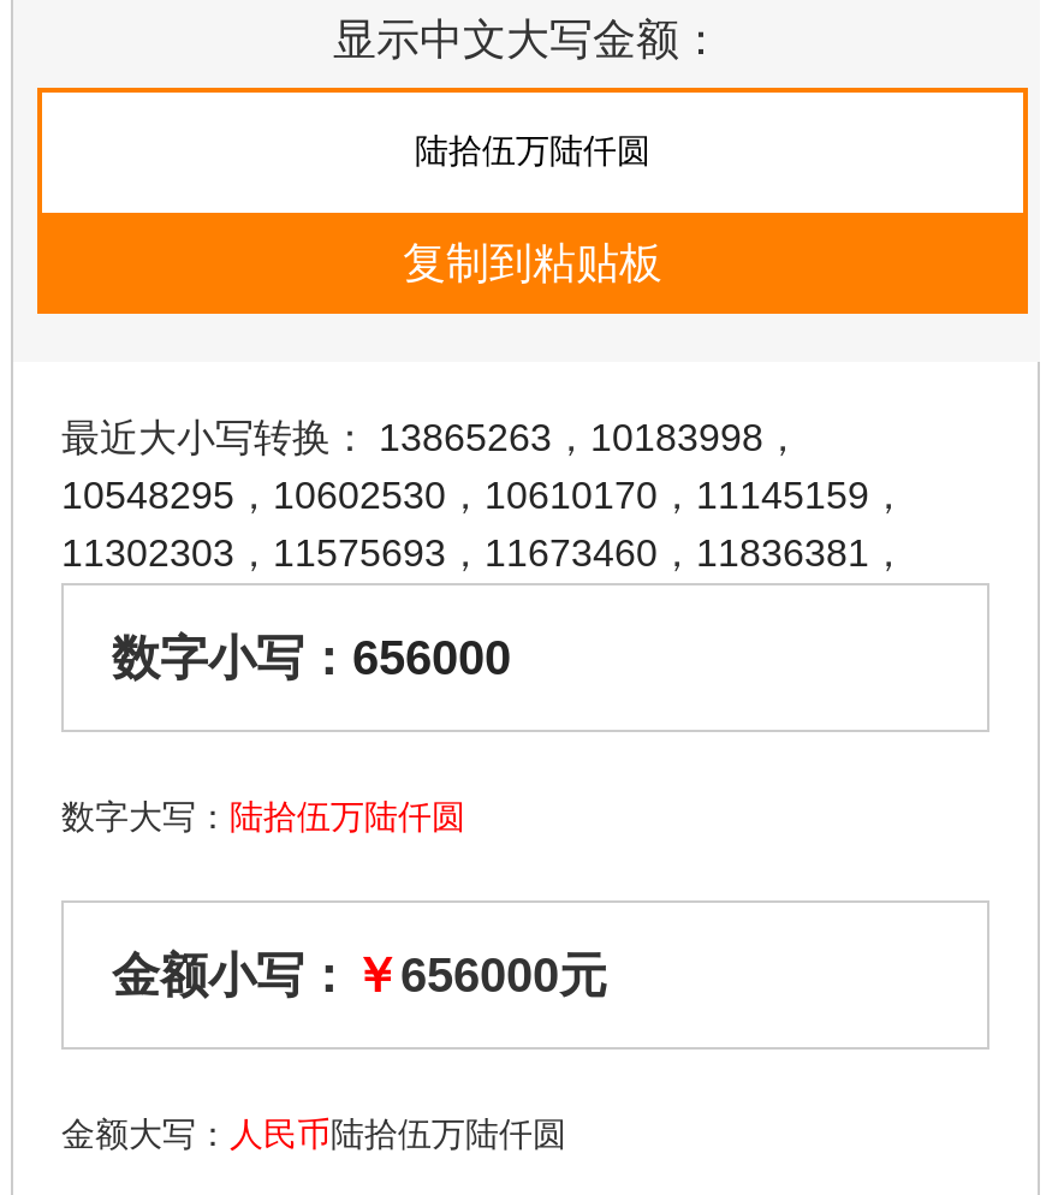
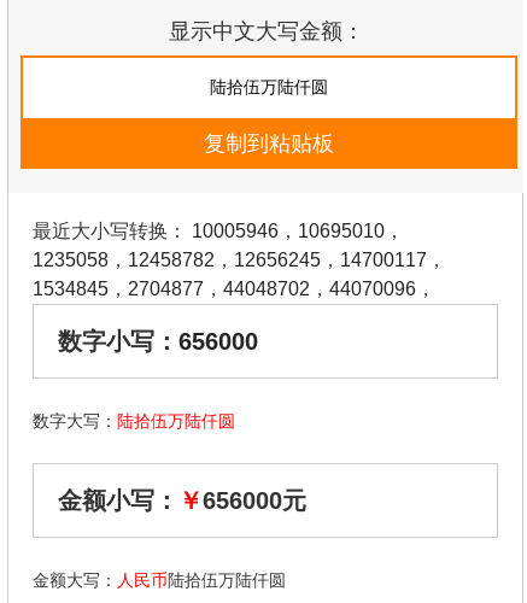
[61,417,802,458] 最近大小写转换：13865263，10183998， -> [33,221,404,241] 最近大小写转换：10005946，10695010，
[61,475,908,516] 10548295，10602530，10610170，11145159， -> [33,250,446,270] 1235058，12458782，12656245，14700117，
[61,533,908,573] 11302303，11575693，11673460，11836381， -> [33,279,435,299] 1534845，2704877，44048702，44070096，

